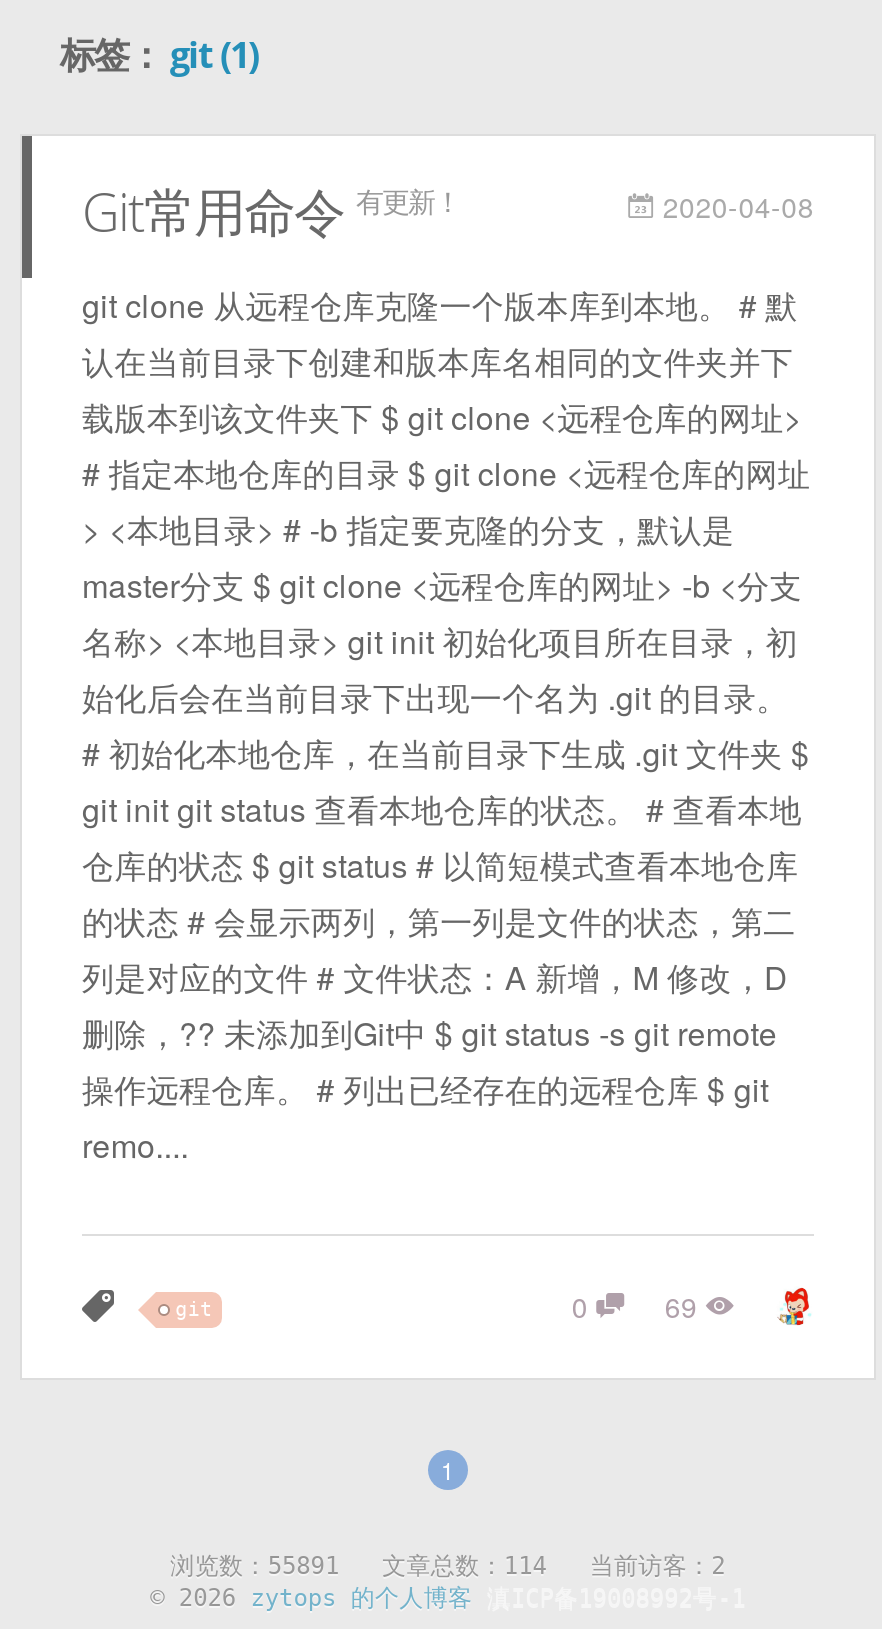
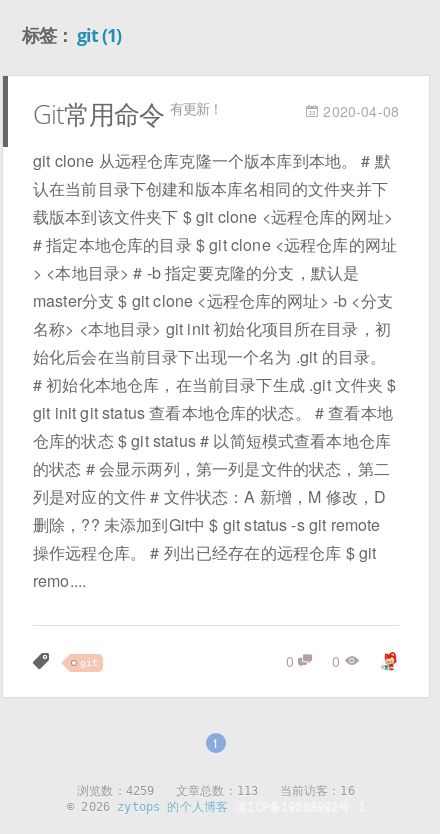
[572,1286,697,1326] 0 69 -> [286,651,341,671] 0 0
[170,1551,726,1579] 浏览数：55891文章总数：114 当前访客：2 -> [77,784,355,798] 浏览数：4259文章总数：113 当前访客：16

